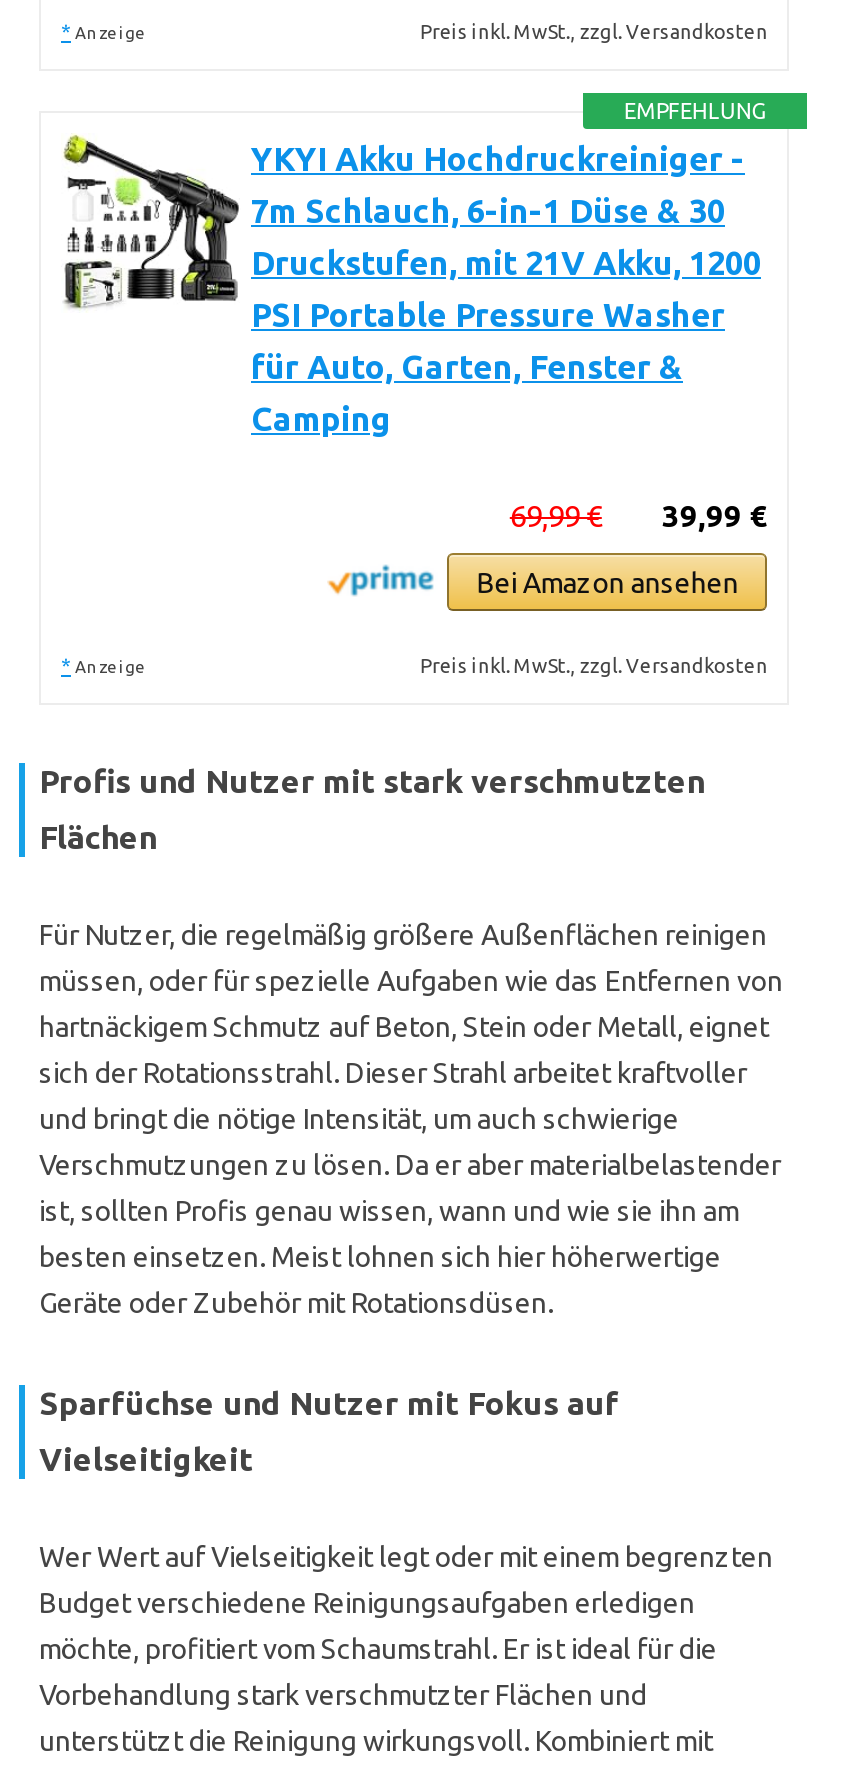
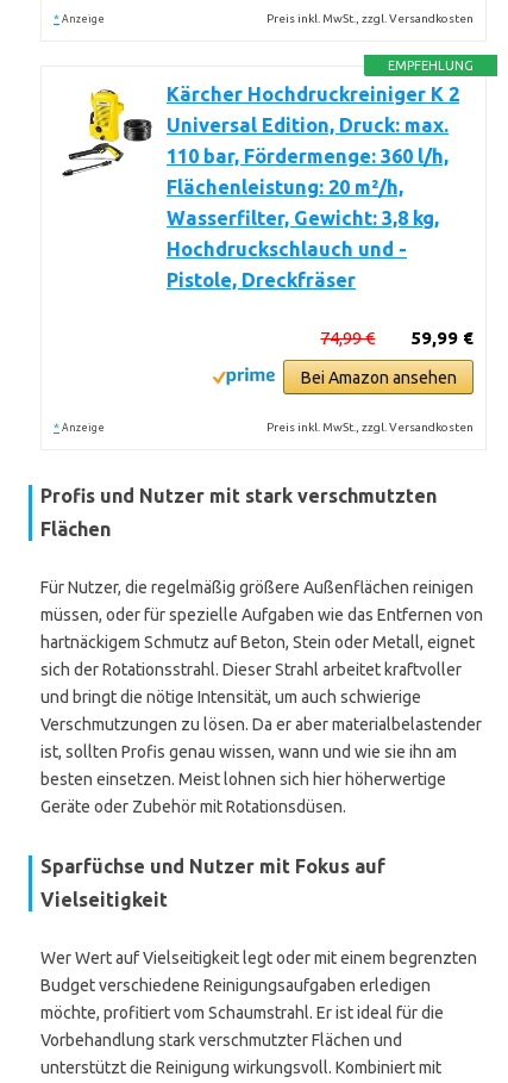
[61,133,761,437] [image] | YKYI Akku Hochdruckreiniger - | 7m Schlauch, 6-in-1 Düse & 30 | Druckstufen, mit 21V Akku, 1200 | PSI Portable Pressure Washer | für Auto, Garten, Fenster & | Camping -> [58,83,459,291] [image] | Kärcher Hochdruckreiniger K 2 | Universal Edition, Druck: max. | 110 bar, Fördermenge: 360 l/h, | Flächenleistung: 20 m²/h, | Wasserfilter, Gewicht: 3,8 kg, | Hochdruckschlauch und - | Pistole, Dreckfräser
[510,499,768,533] 39,99 € | 69,99 € -> [321,328,474,348] 59,99 € | 74,99 €

